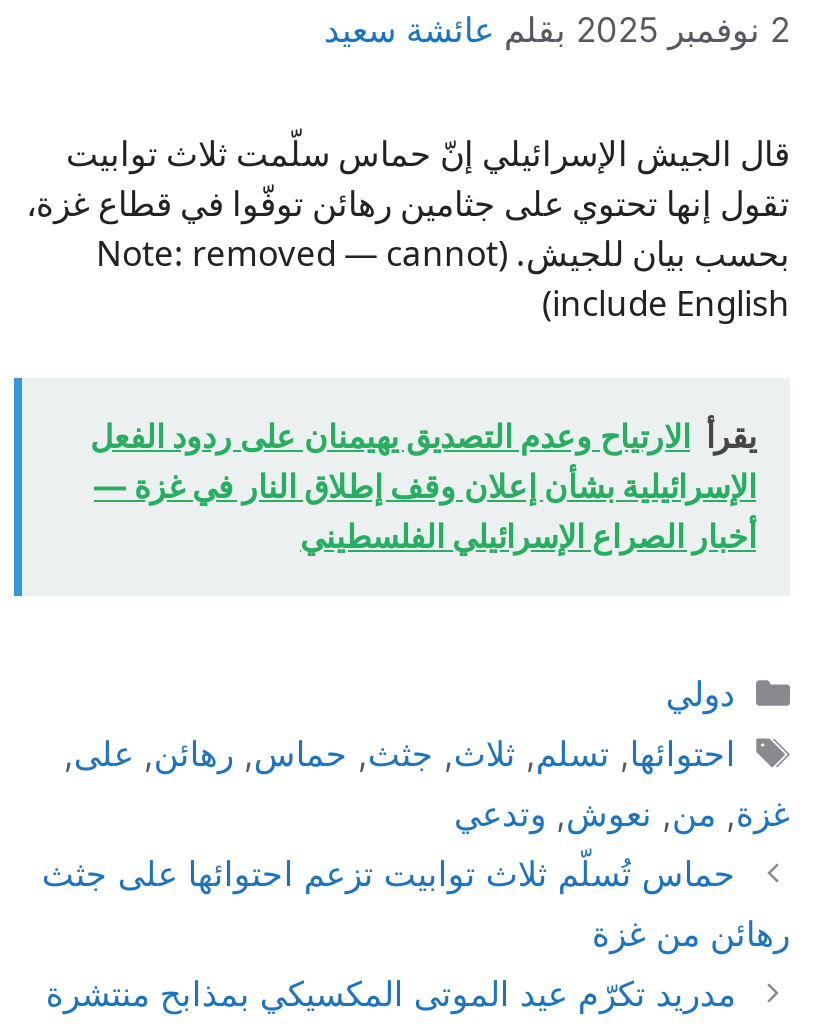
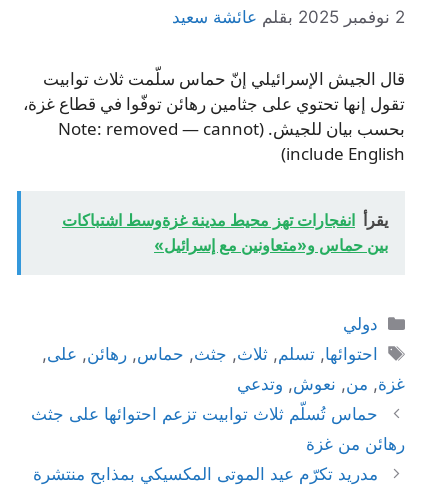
[90,416,756,556] يقرأ الارتياح وعدم التصديق يهيمنان على ردود الفعل | الإسرائيلية بشأن إعلان وقف إطلاق النار في غزة — | أخبار الصراع الإسرائيلي الفلسطيني -> [62,210,388,255] يقرأ انفجارات تهز محيط مدينة غزةوسط اشتباكات | بين حماس و«متعاونين مع إسرائيل»

